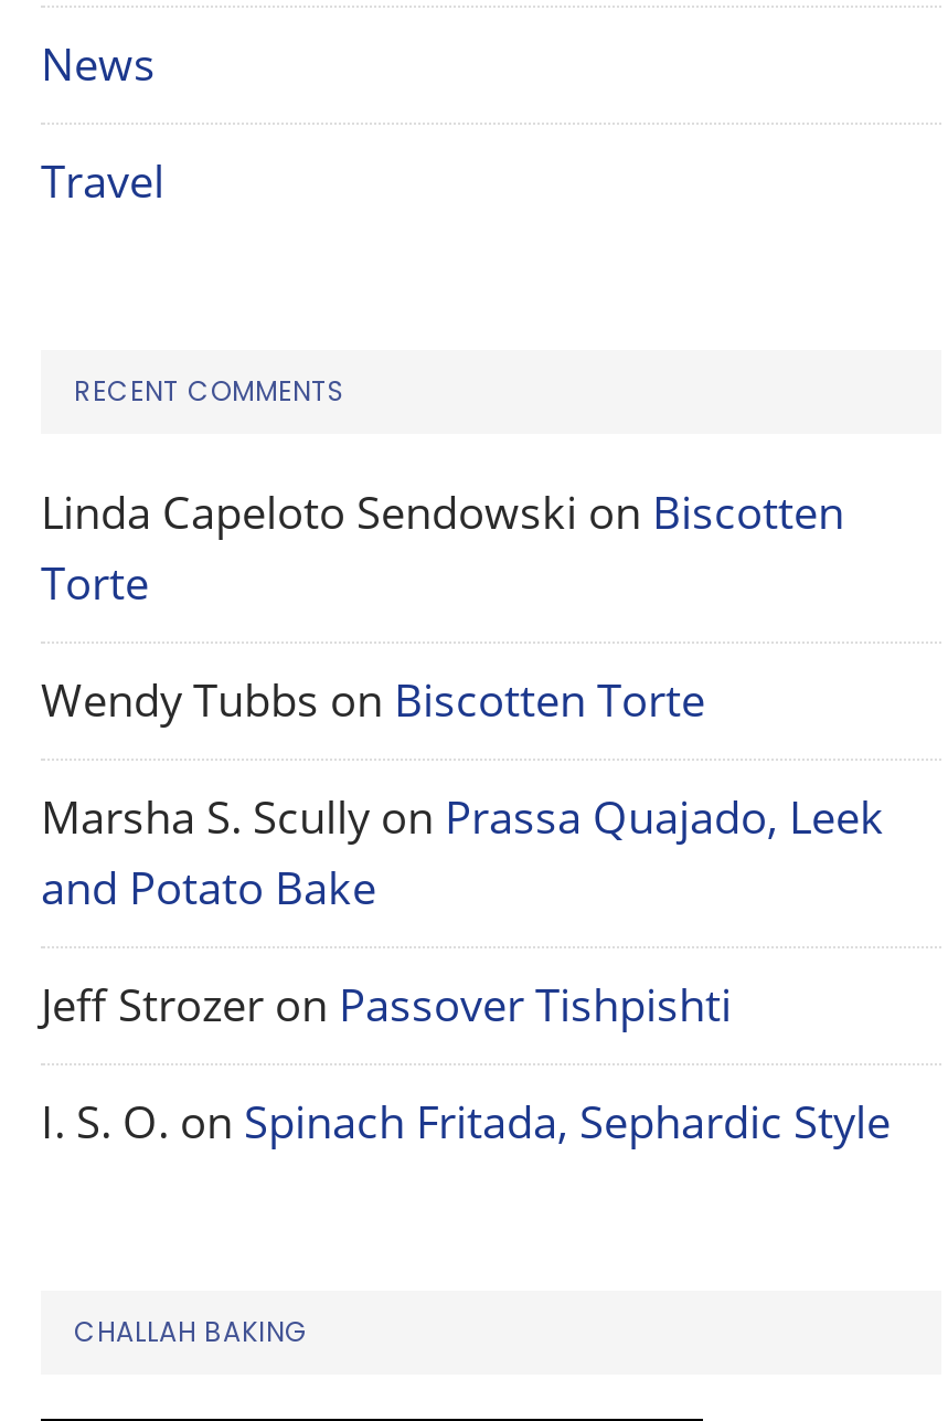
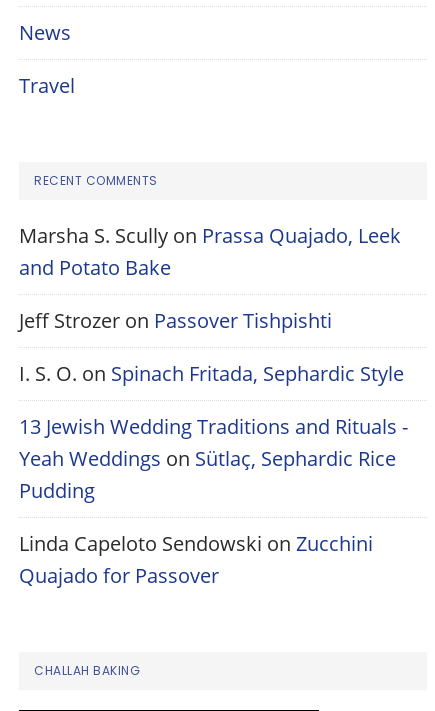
[41,483,844,730] Linda Capeloto Sendowski on Biscotten | Torte | Wendy Tubbs on Biscotten Torte -> none
moved [41,788,891,1152] -> [19,222,404,387]: Marsha S. Scully on Prassa Quajado, Leek | and Potato Bake | Jeff Strozer on Passover Tishpishti | I. S. O. on Spinach Fritada, Sephardic Style
none -> [19,413,408,589] 13 Jewish Wedding Traditions and Rituals - | Yeah Weddings on Sütlaҫ, Sephardic Rice | Pudding | Linda Capeloto Sendowski on Zucchini | Quajado for Passover

